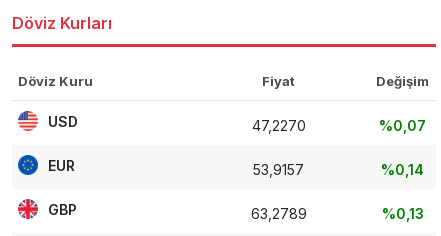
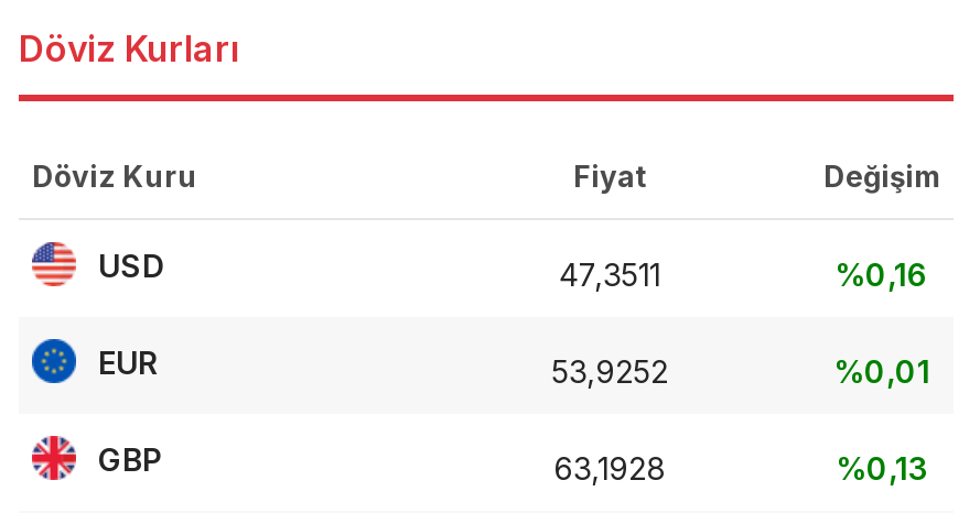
[251,117,305,134] 47,2270 -> [559,256,660,293] 47,3511
[379,117,426,134] %0,07 -> [834,256,929,293] %0,16
[253,161,304,178] 53,9157 -> [551,353,668,390] 53,9252
[381,161,424,178] %0,14 -> [833,353,930,390] %0,01
[250,205,306,222] 63,2789 -> [553,450,666,487] 63,1928

